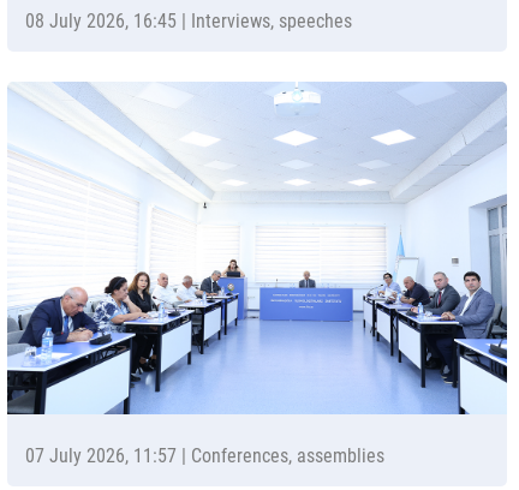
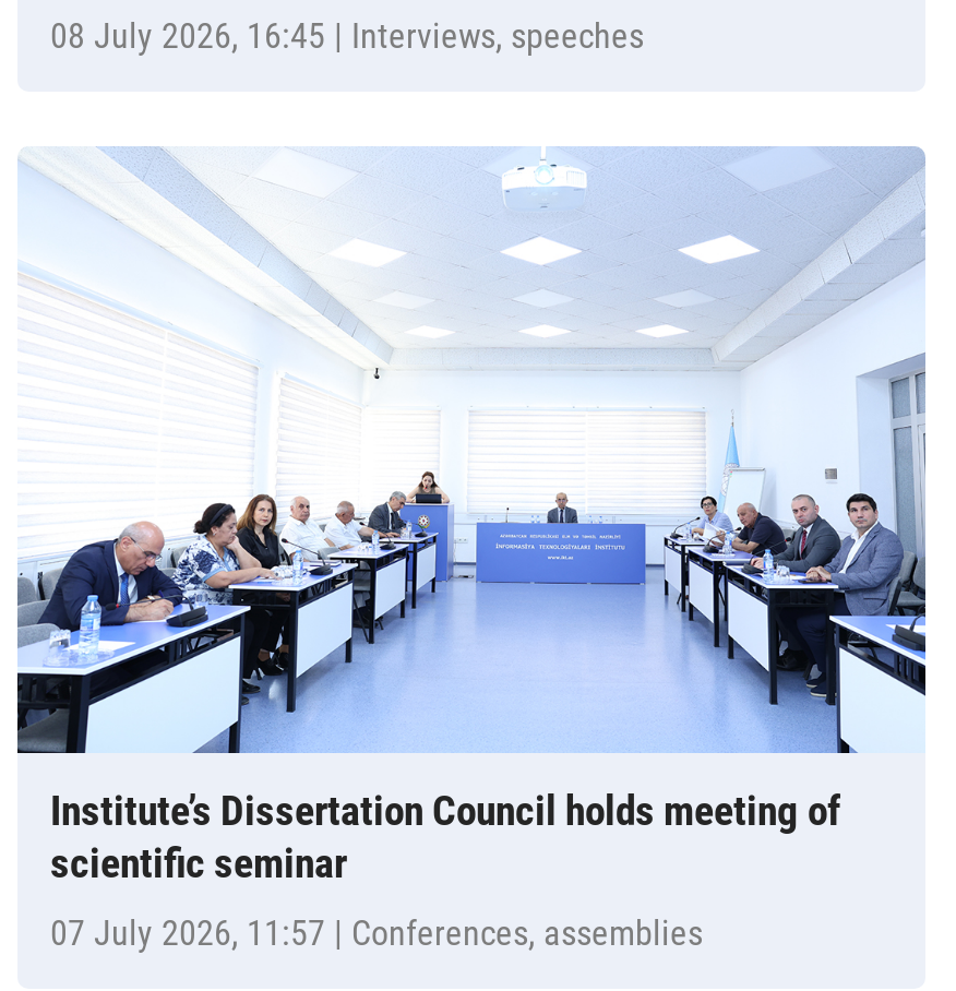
none -> [50,785,840,887] Institute’s Dissertation Council holds meeting of | scientific seminar

